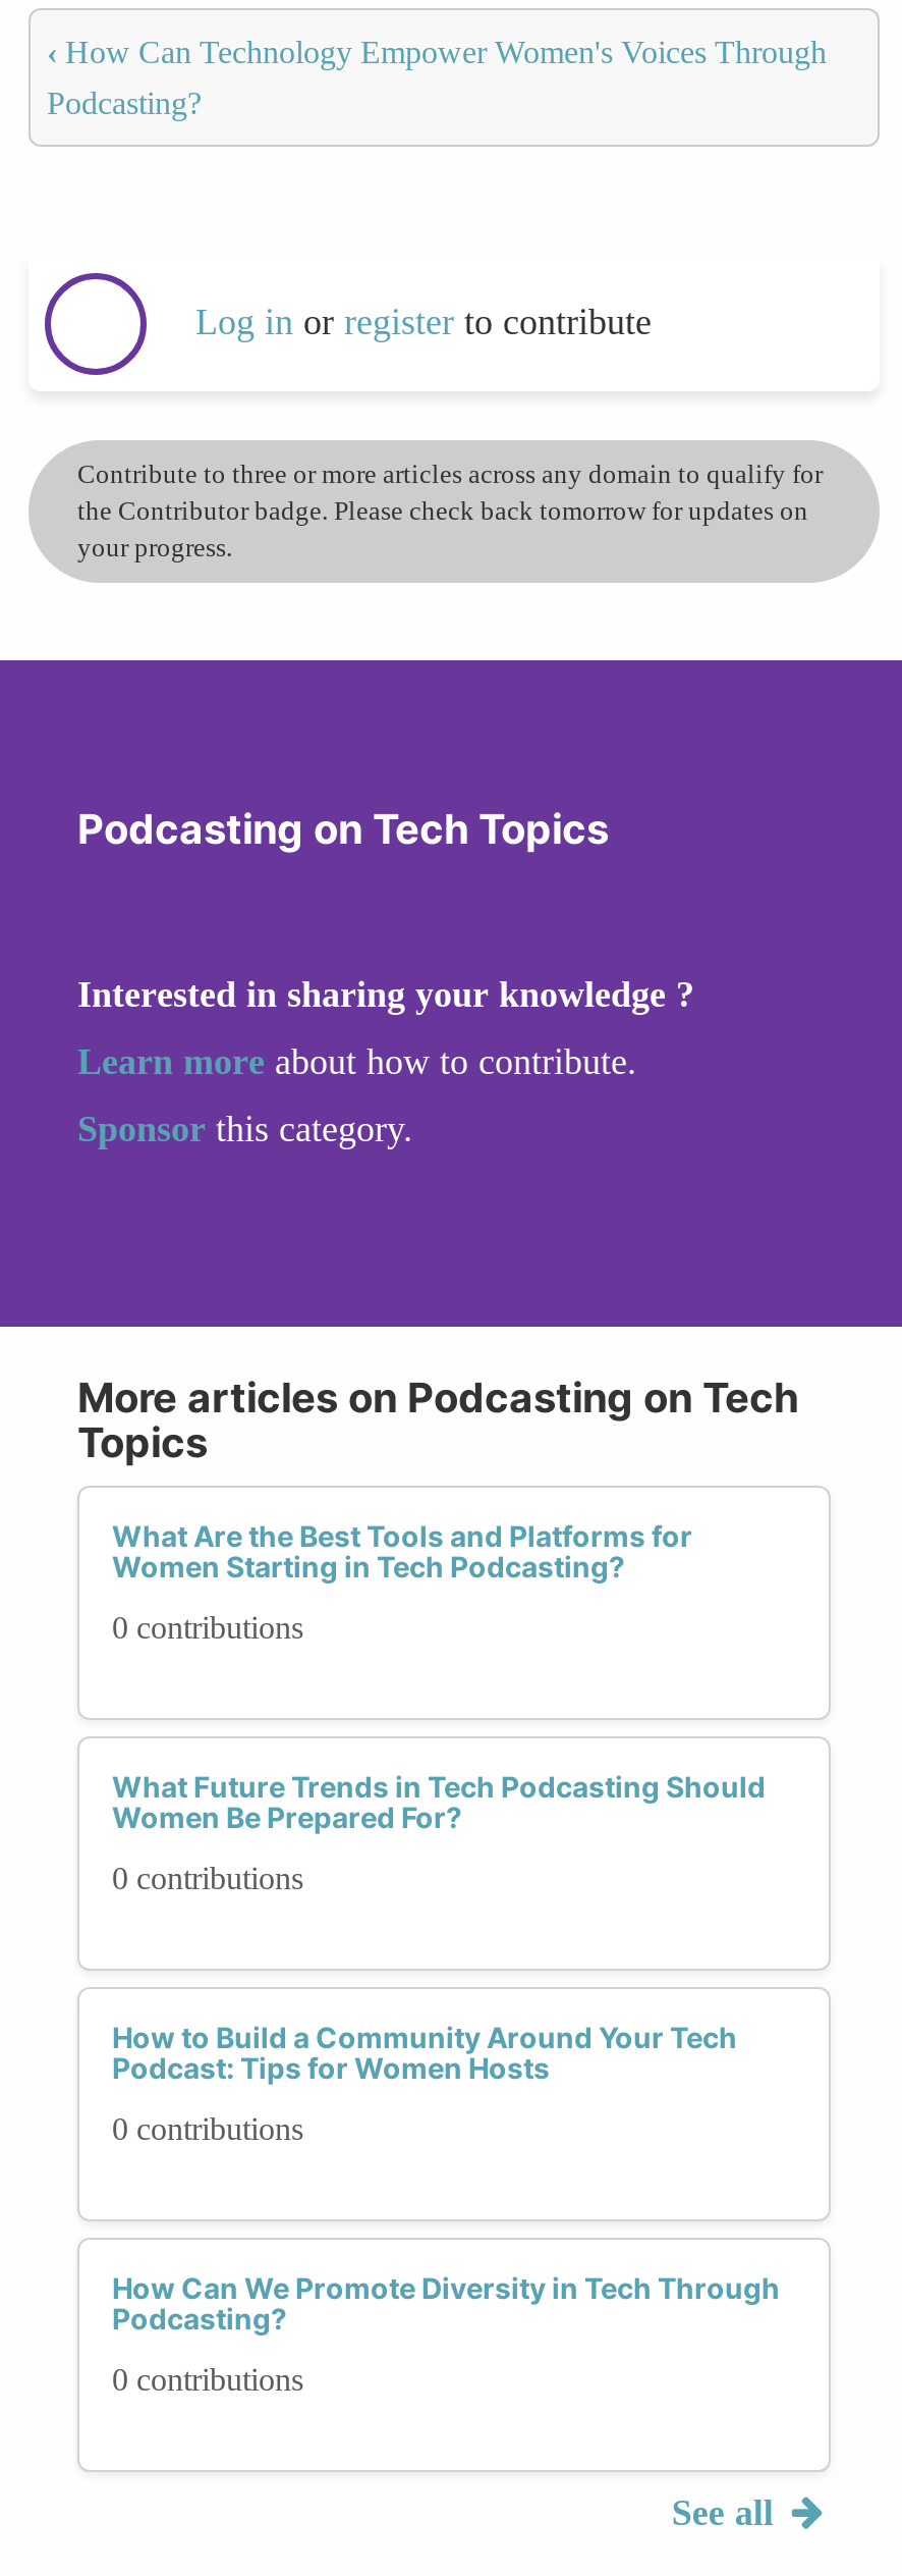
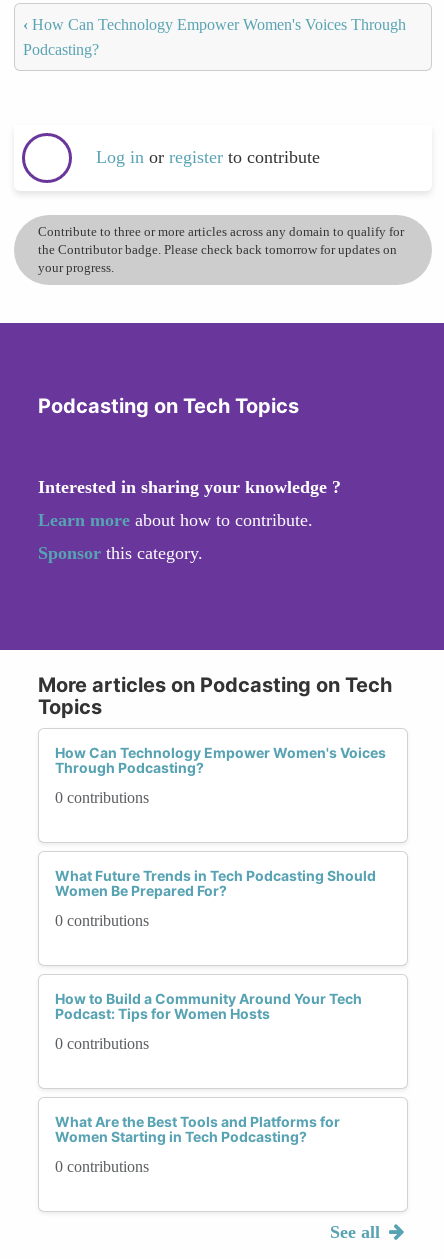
none -> [55,744,386,776] How Can Technology Empower Women's Voices | Through Podcasting?
moved [112,1518,692,1584] -> [55,1113,340,1145]: What Are the Best Tools and Platforms for | Women Starting in Tech Podcasting?
[112,2270,780,2336] How Can We Promote Diversity in Tech Through | Podcasting? -> none

